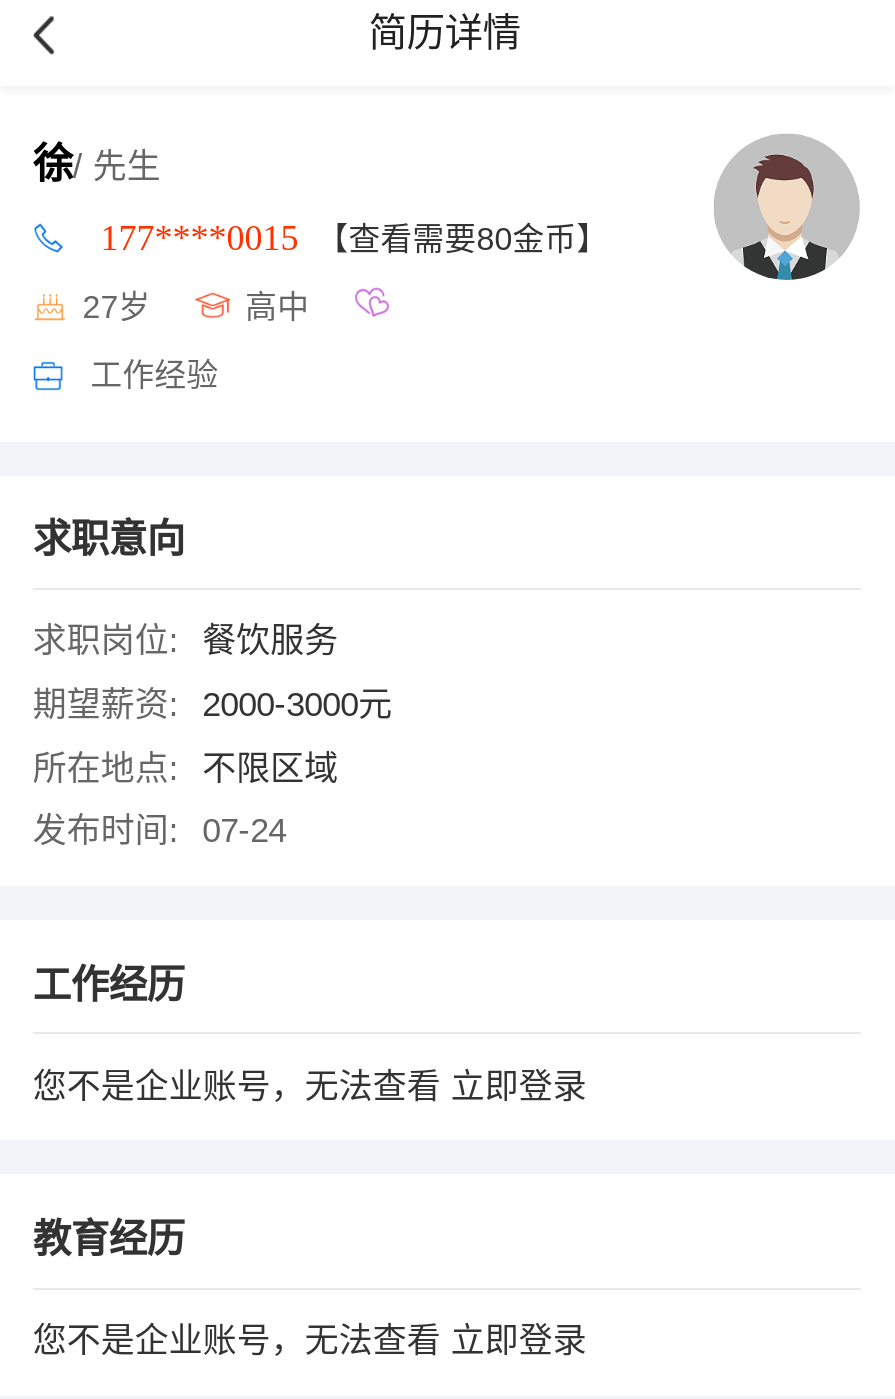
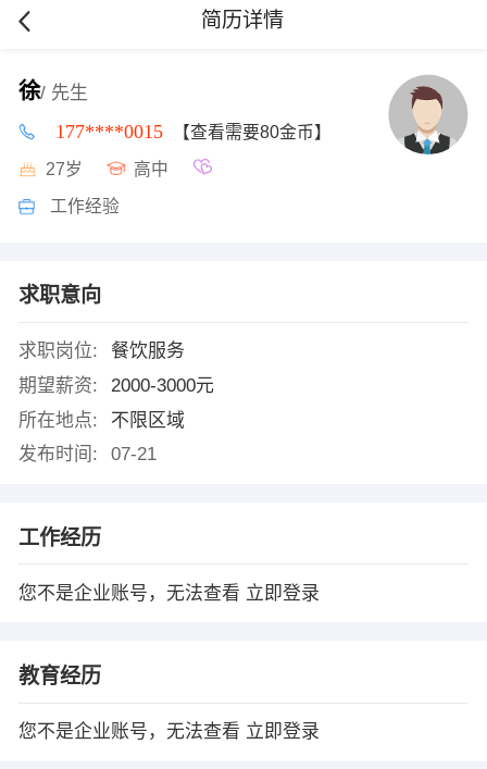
[33,813,286,851] 发布时间: 07-24 -> [18,444,156,465] 发布时间: 07-21

